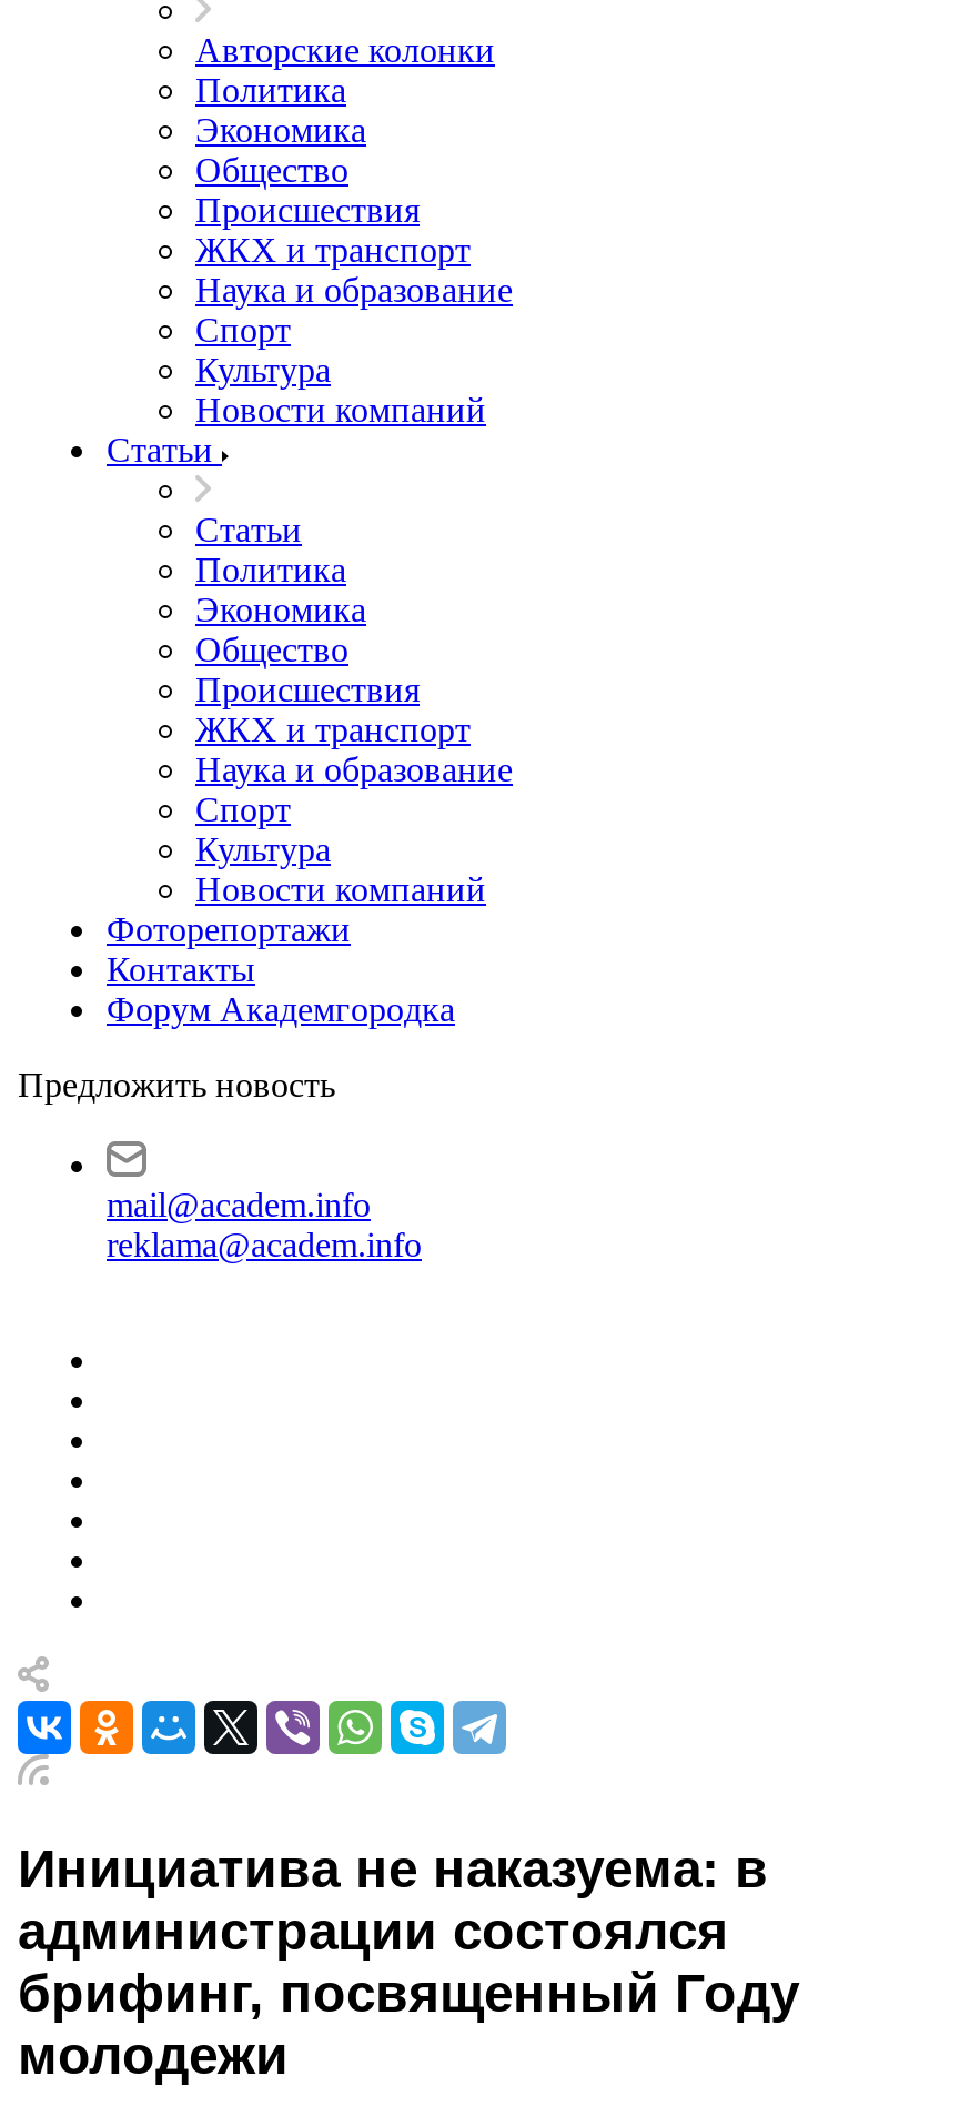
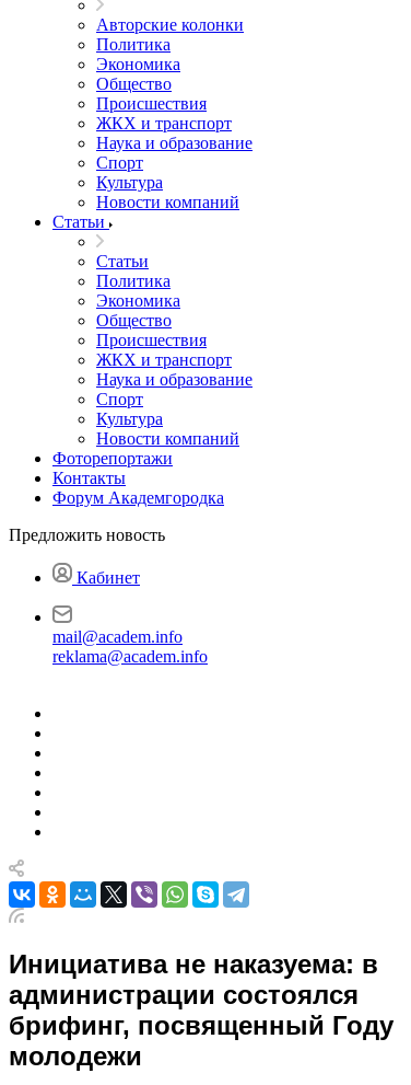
none -> [77,568,140,587] Кабинет

